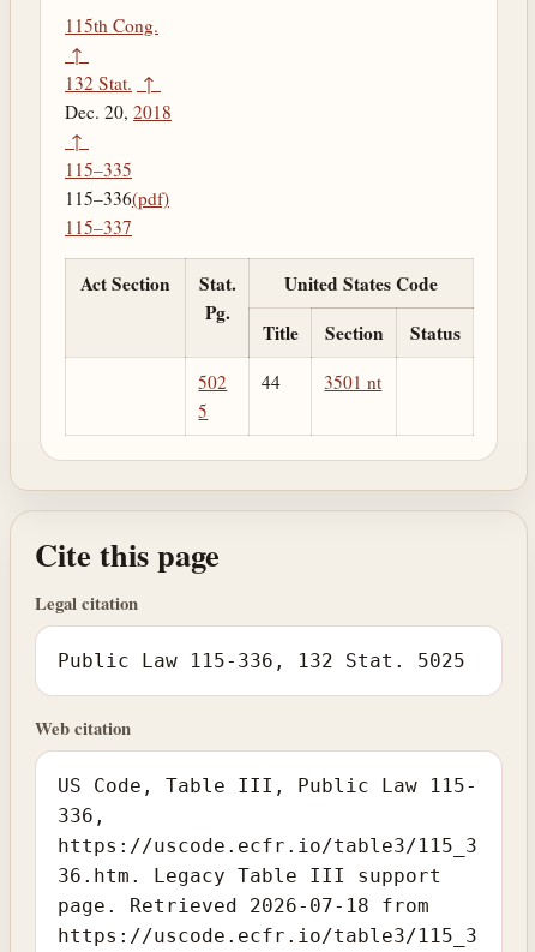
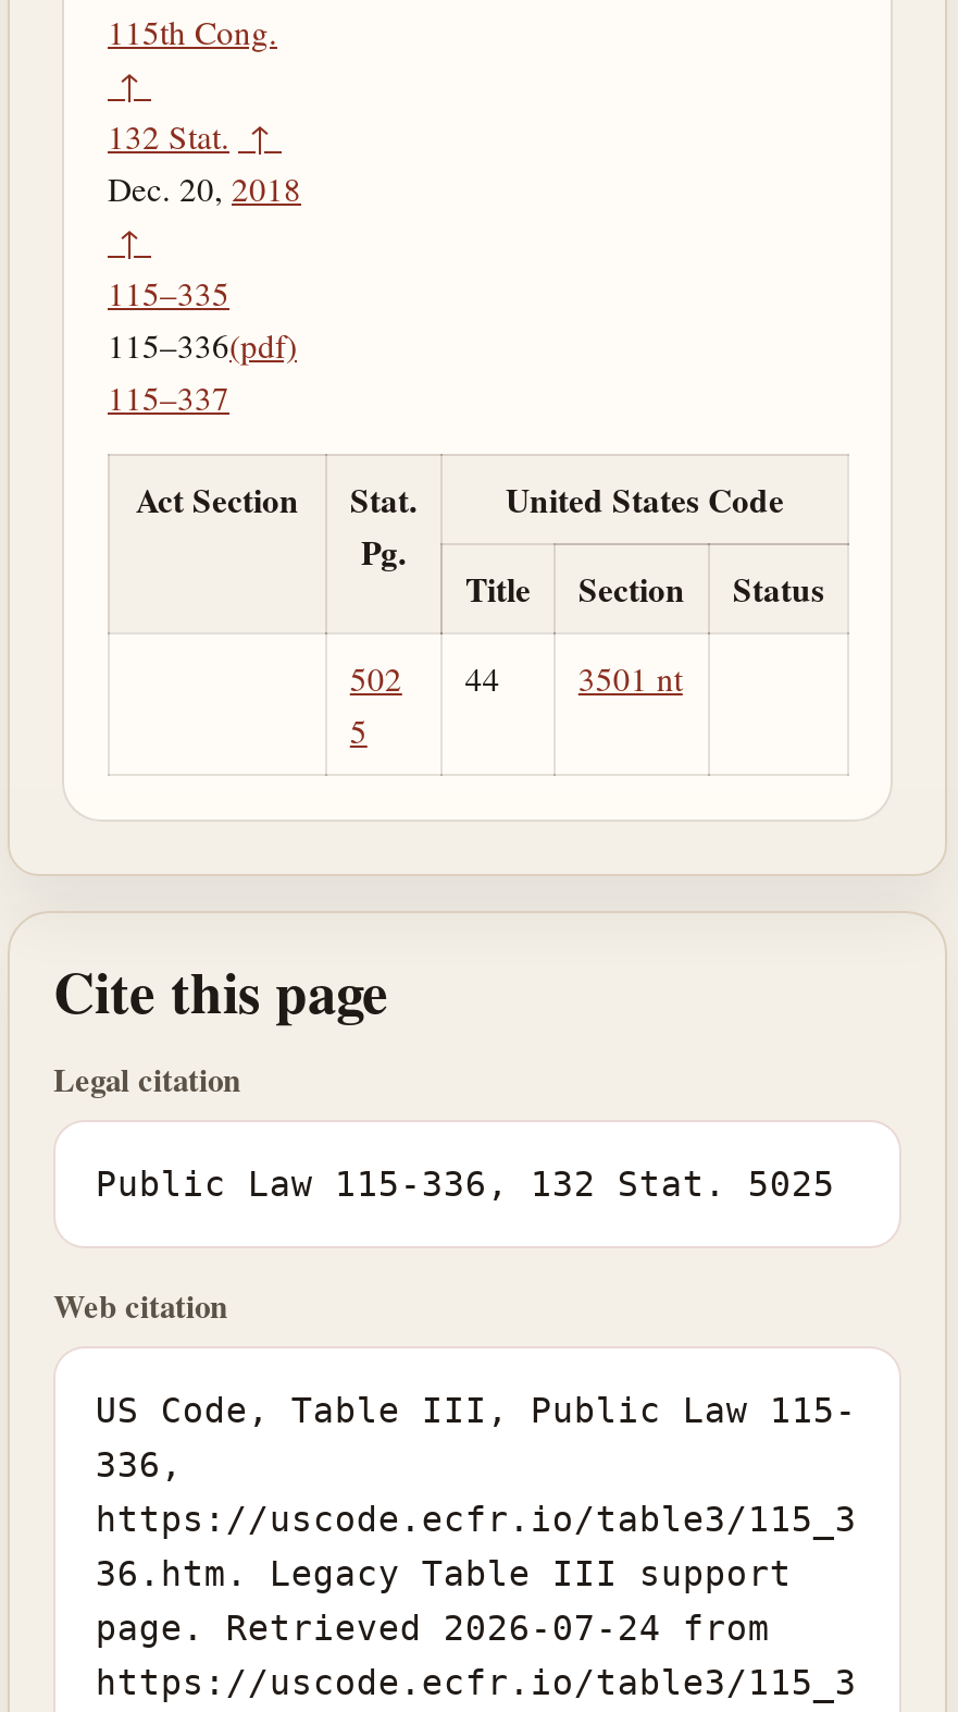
[58,894,430,917] page. Retrieved 2026-07-18 from -> [95,1608,770,1649] page. Retrieved 2026-07-24 from

